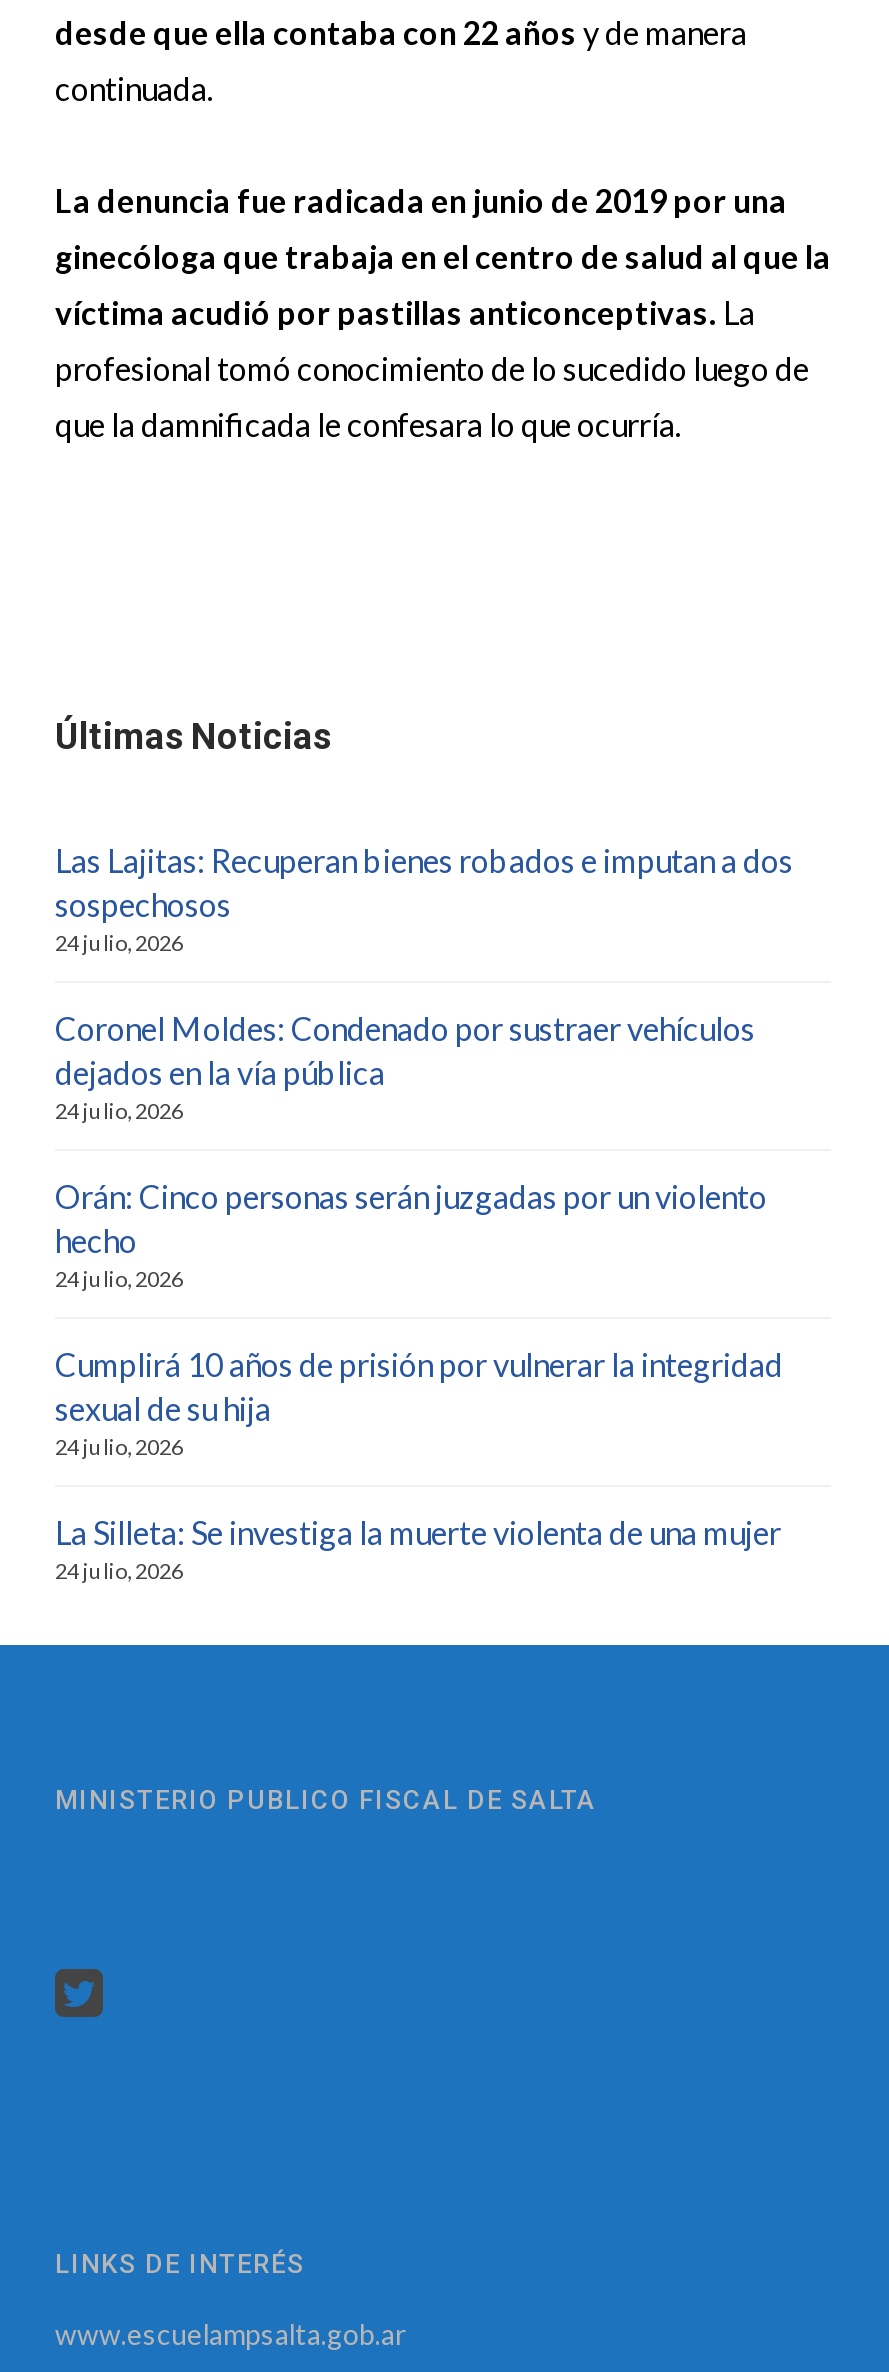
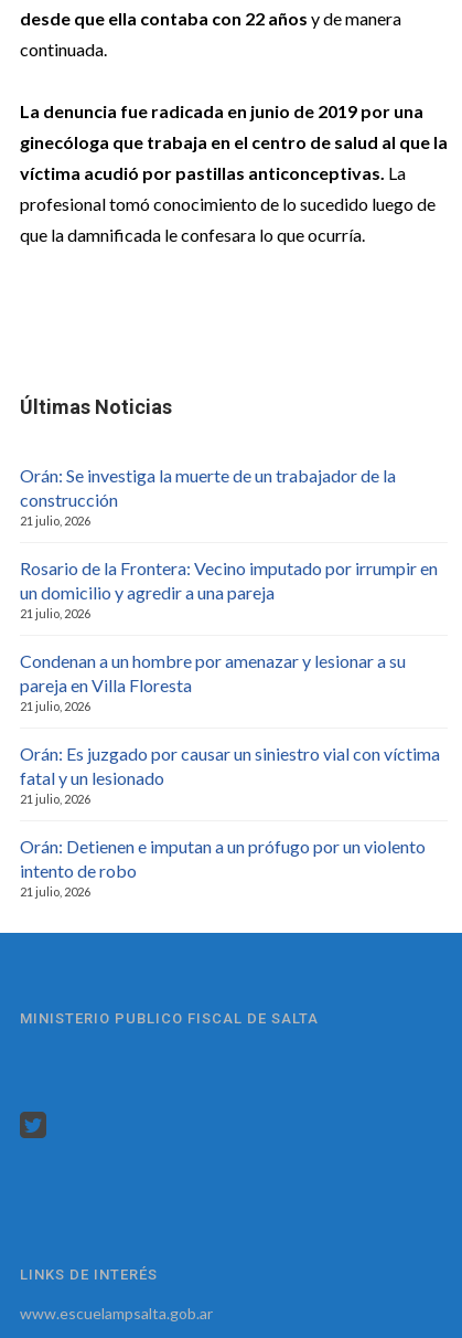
[55,841,793,955] Las Lajitas: Recuperan bienes robados e imputan a dos | sospechosos | 24 julio, 2026 -> [20,465,396,528] Orán: Se investiga la muerte de un trabajador de la | construcción | 21 julio, 2026
[55,1009,755,1123] Coronel Moldes: Condenado por sustraer vehículos | dejados en la vía pública | 24 julio, 2026 -> [20,557,438,620] Rosario de la Frontera: Vecino imputado por irrumpir en | un domicilio y agredir a una pareja | 21 julio, 2026
[55,1177,767,1291] Orán: Cinco personas serán juzgadas por un violento | hecho | 24 julio, 2026 -> [20,650,406,713] Condenan a un hombre por amenazar y lesionar a su | pareja en Villa Floresta | 21 julio, 2026
[55,1345,783,1459] Cumplirá 10 años de prisión por vulnerar la integridad | sexual de su hija | 24 julio, 2026 -> [20,743,440,806] Orán: Es juzgado por causar un siniestro vial con víctima | fatal y un lesionado | 21 julio, 2026
[55,1513,787,1583] La Silleta: Se investiga la muerte violenta de una mujer | 24 julio, 2026 -> [20,836,426,899] Orán: Detienen e imputan a un prófugo por un violento | intento de robo | 21 julio, 2026

